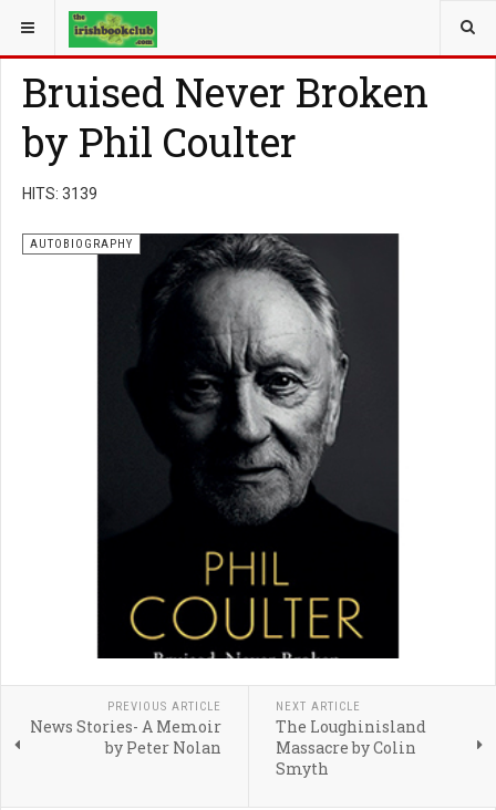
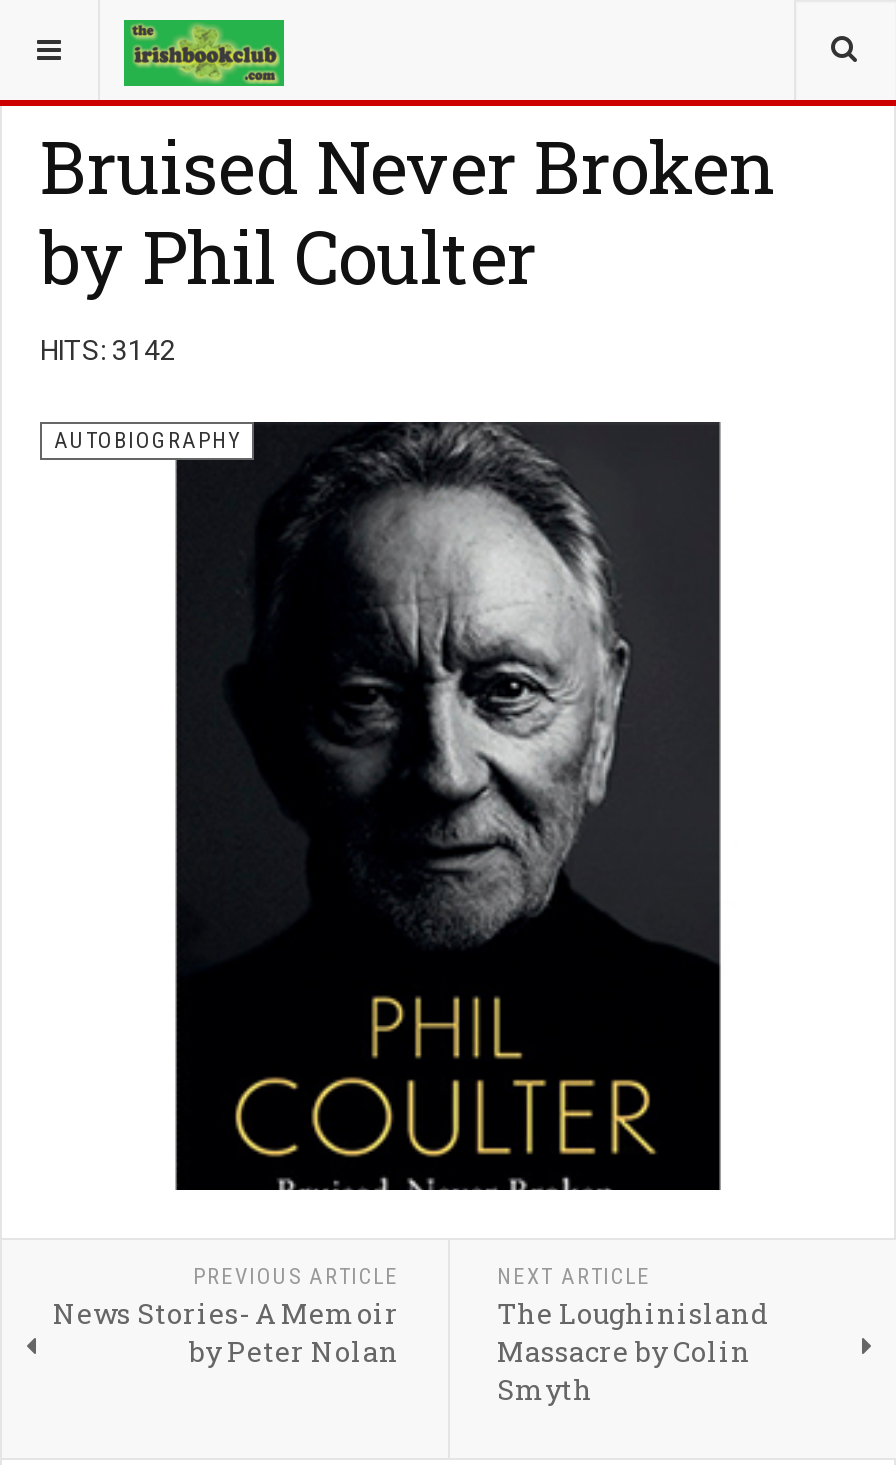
[22,185,97,202] HITS: 3139 -> [40,334,176,366] HITS: 3142

